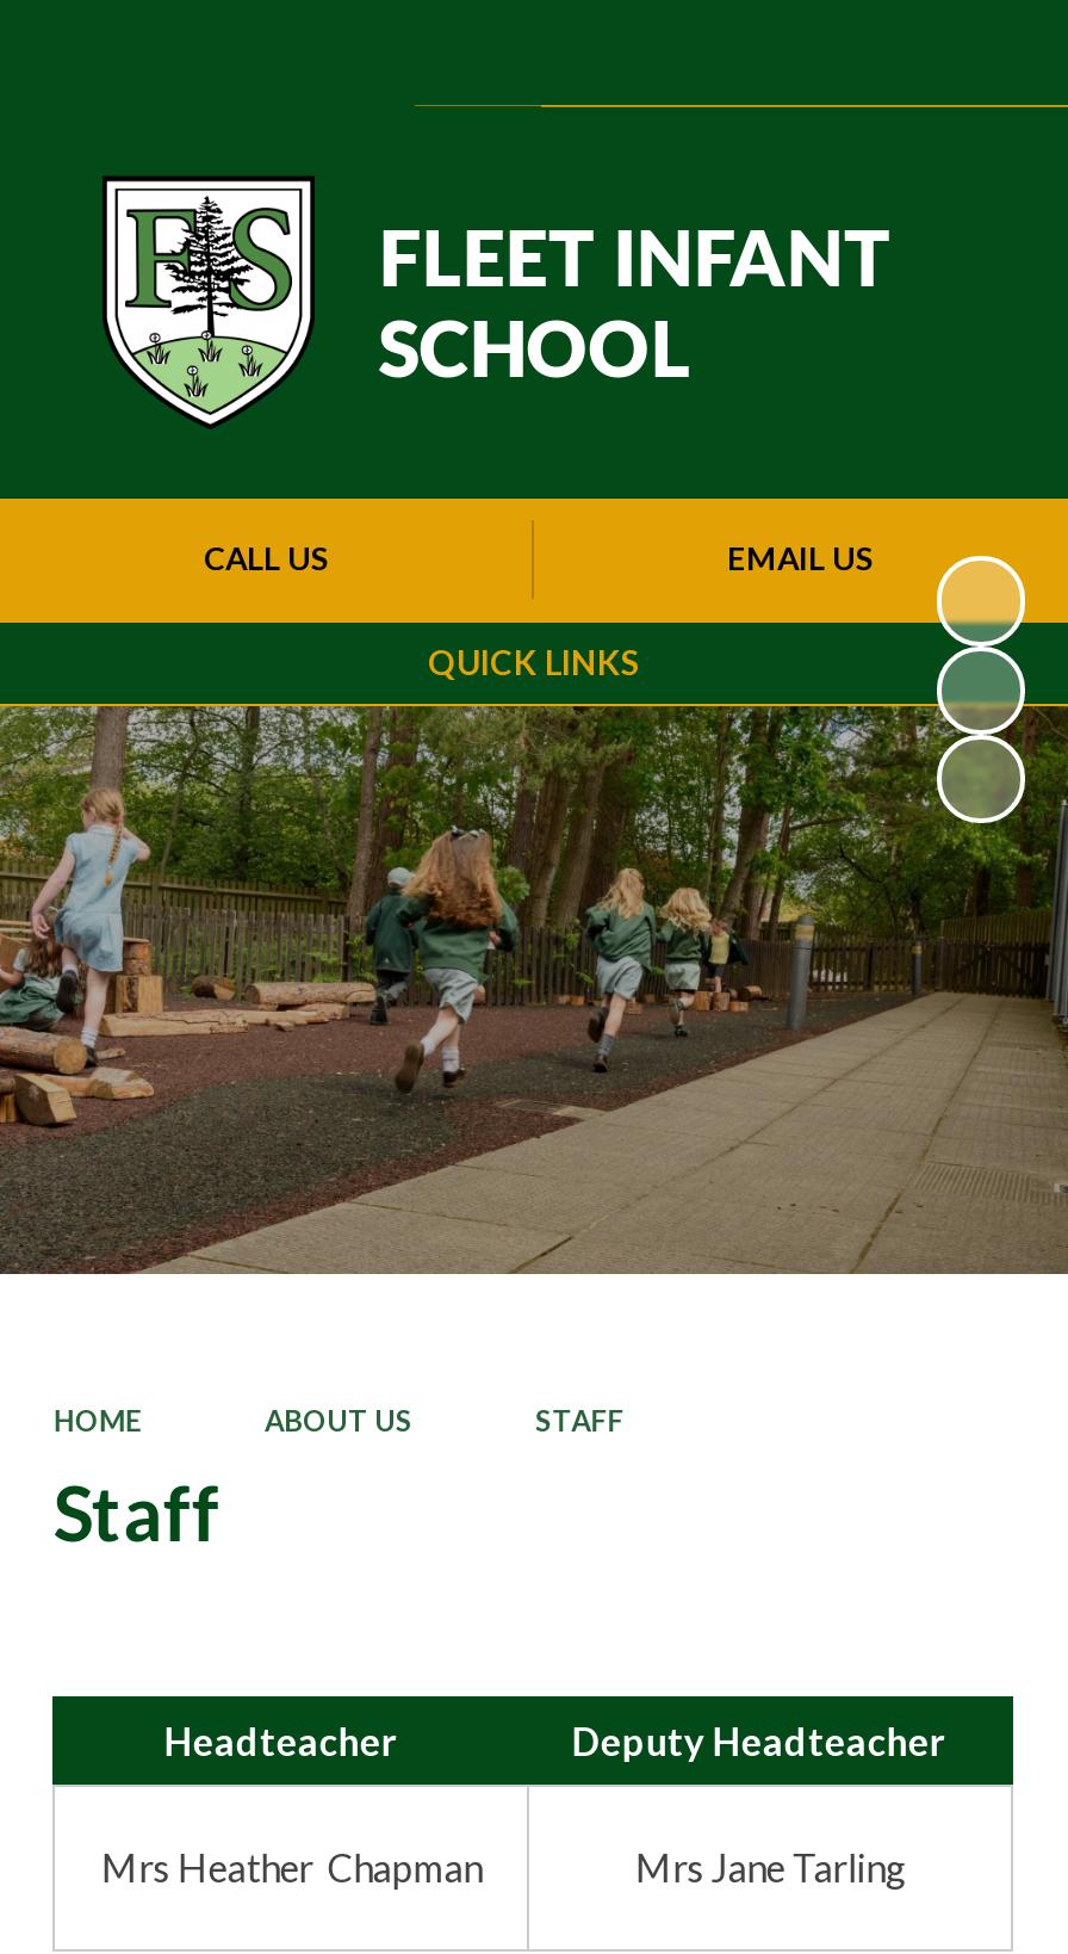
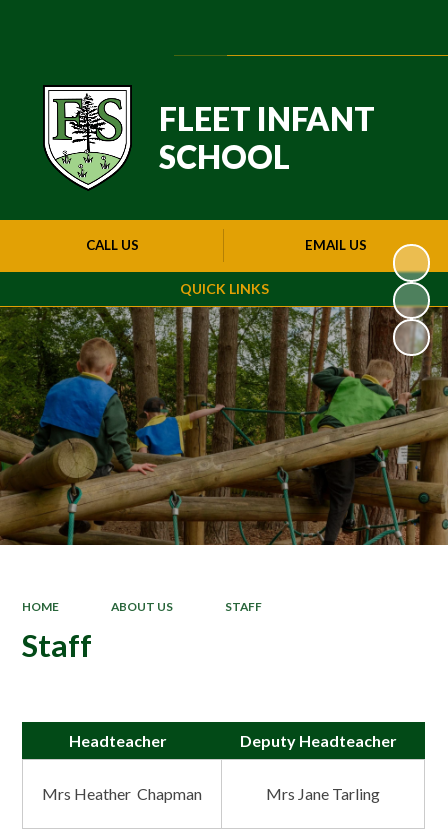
[7,704,1061,1276] [image] -> [3,306,445,546] [image]

